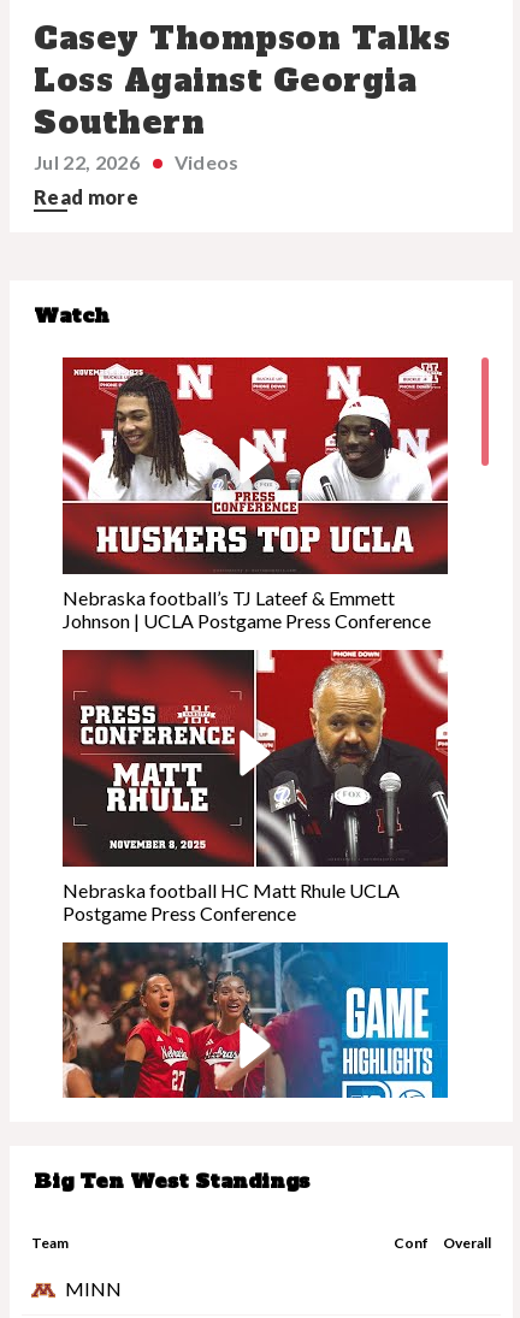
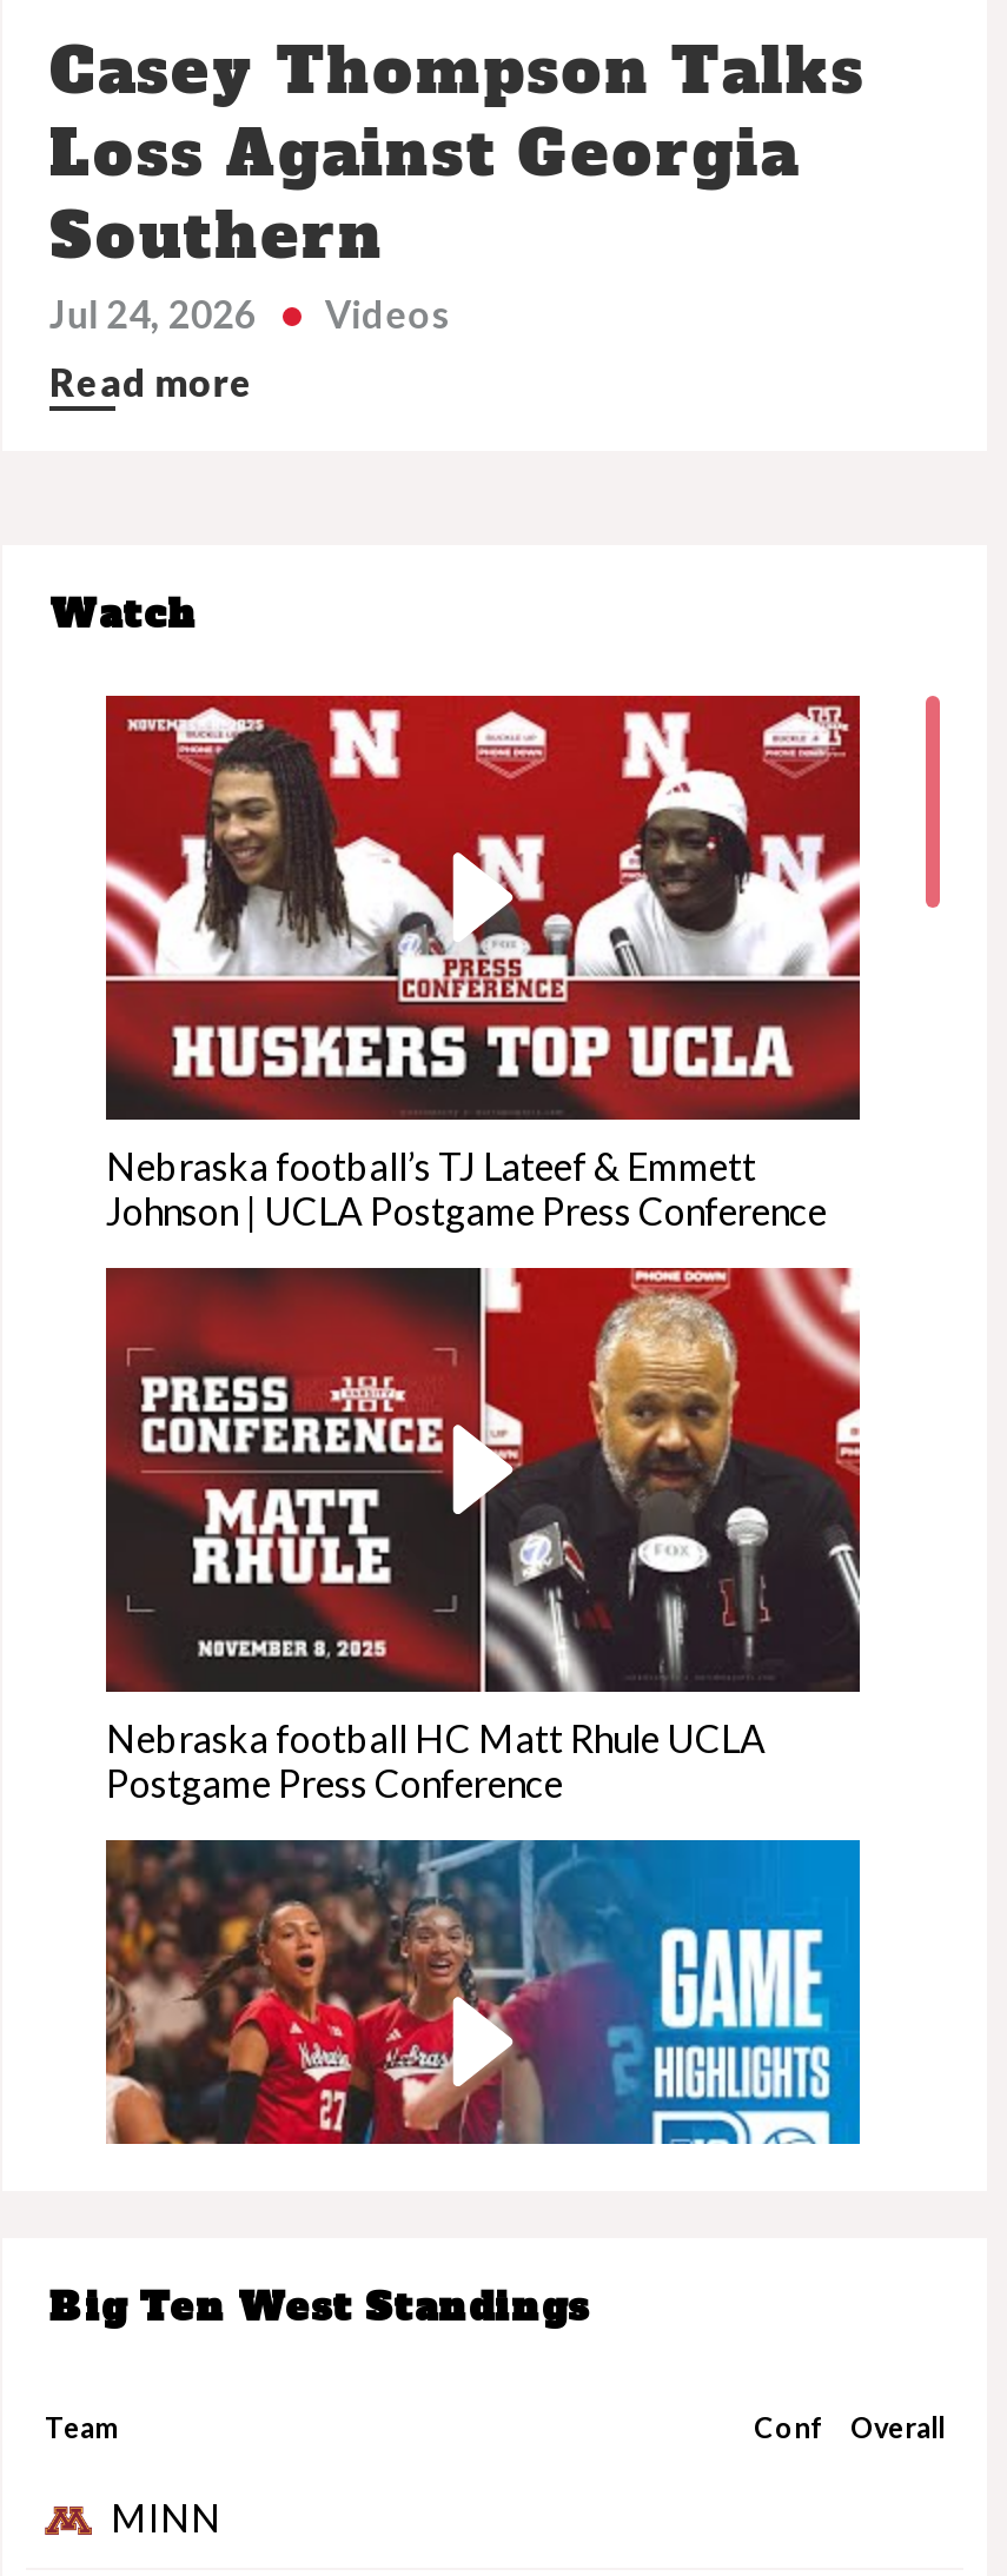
[34,150,239,173] Jul 22, 2026 Videos -> [49,291,452,336] Jul 24, 2026 Videos

